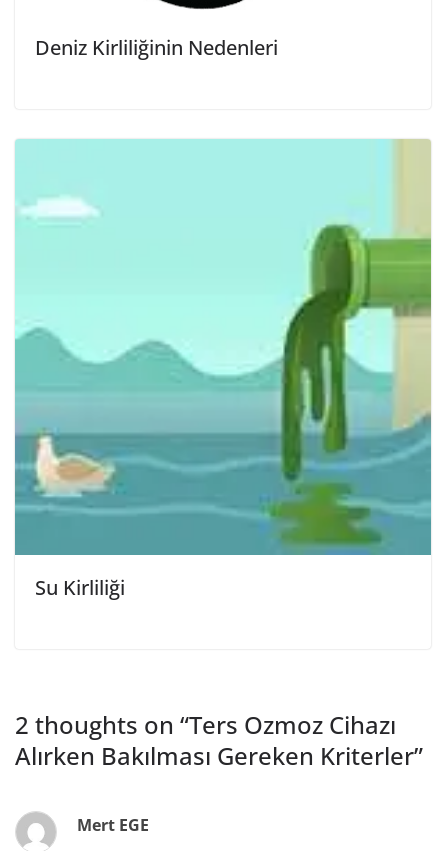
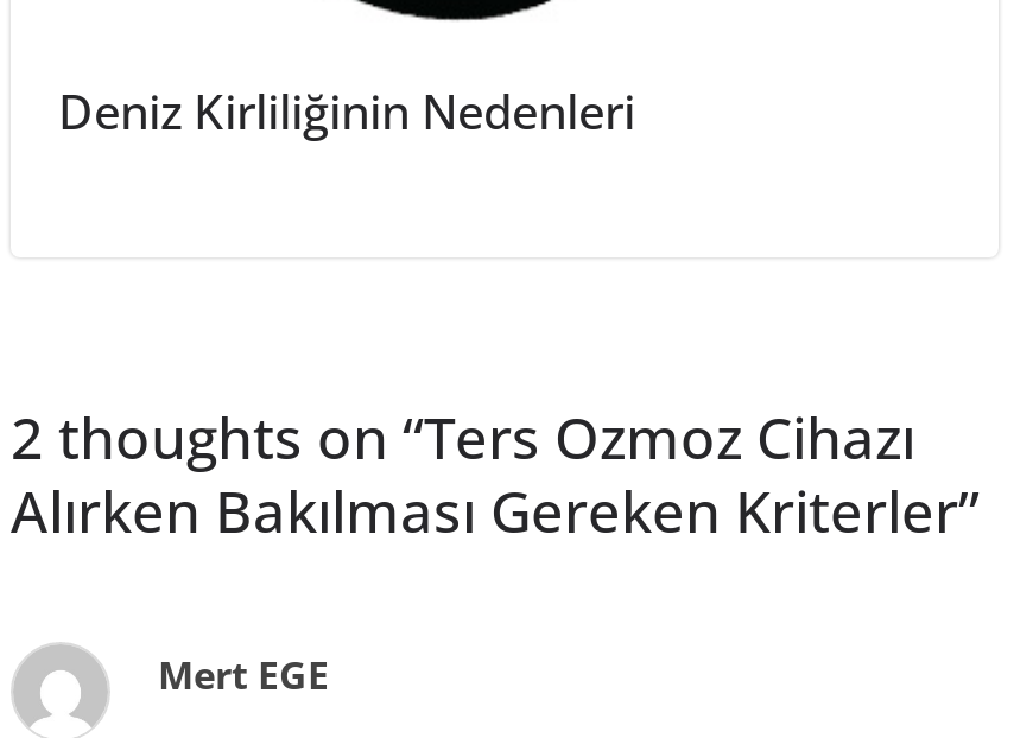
[14,138,432,601] [image] | Su Kirliliği -> none

